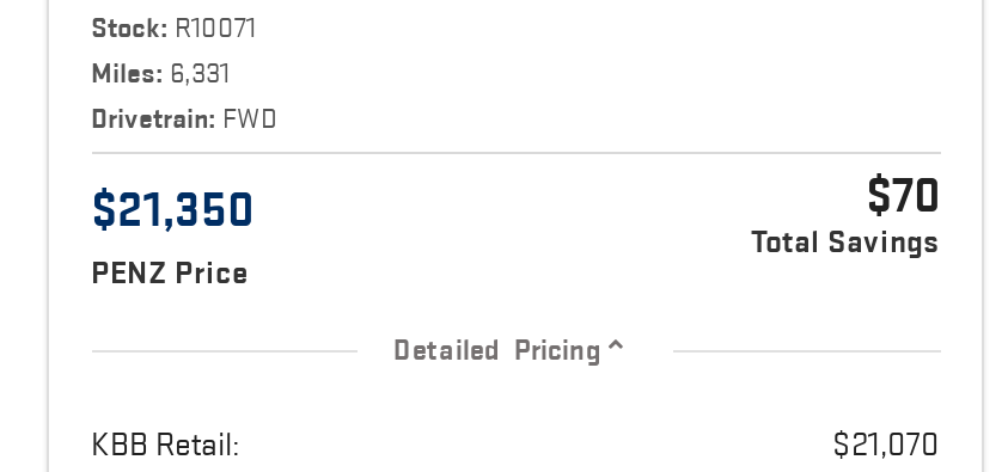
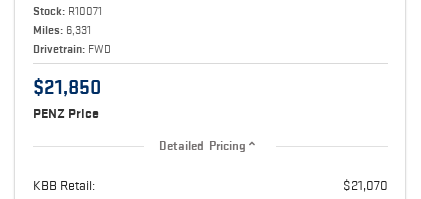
[751,166,940,259] $70 | Total Savings -> none
[91,180,253,235] $21,350 -> [32,75,100,98] $21,850

